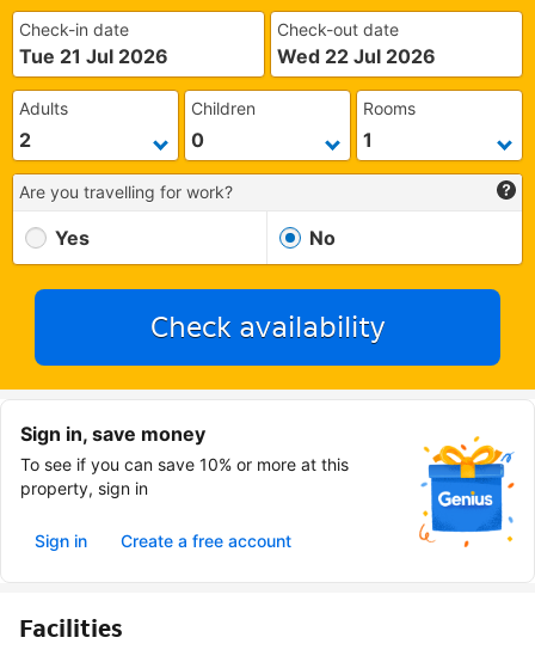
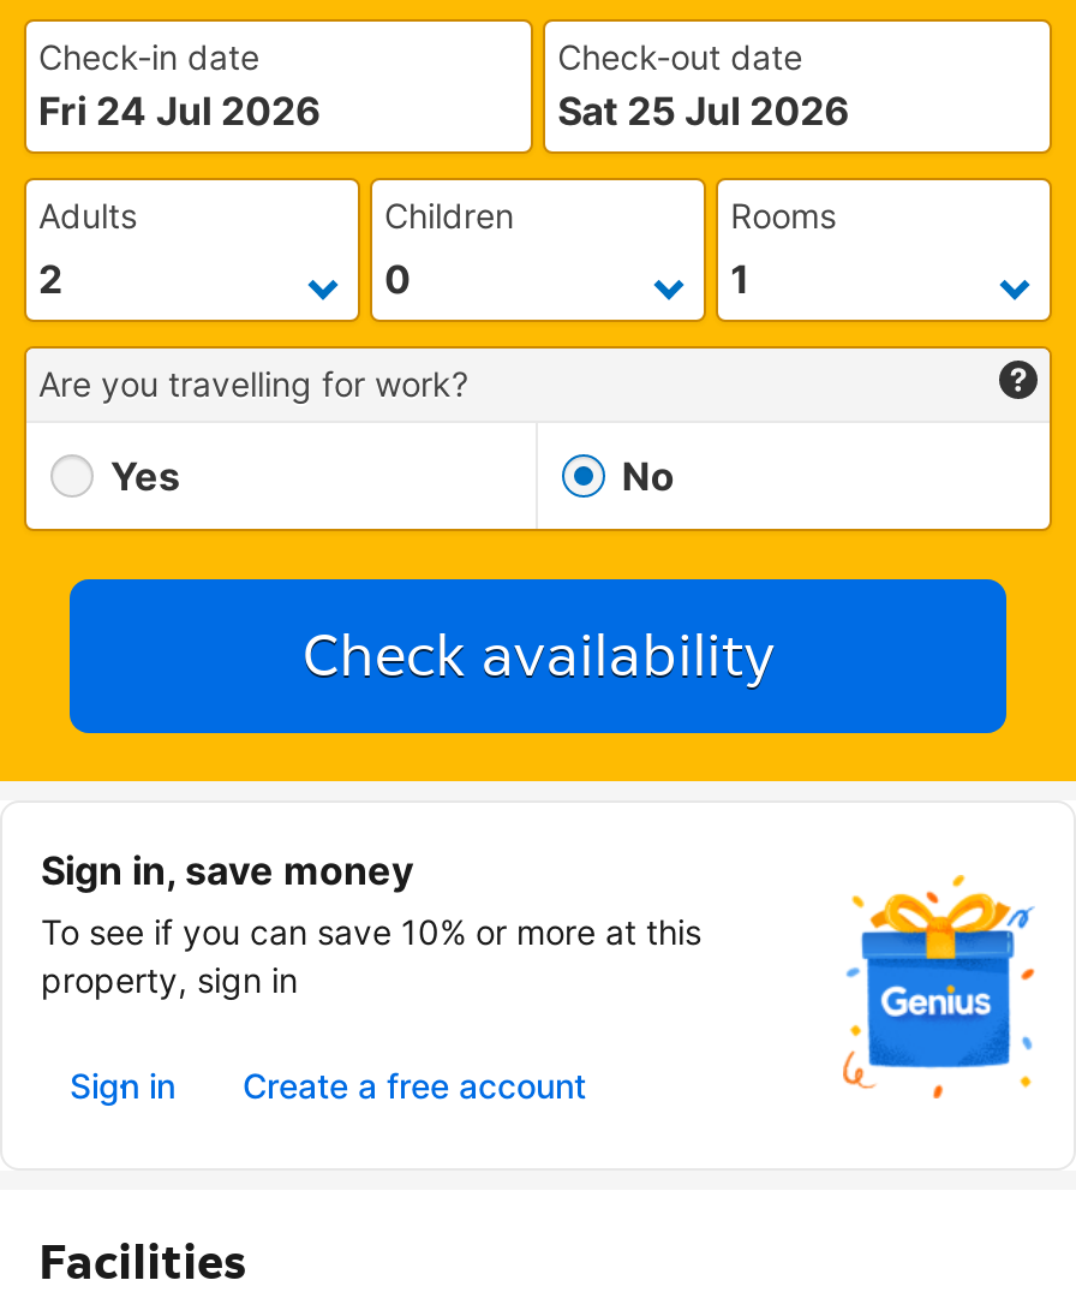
[19,44,168,68] Tue 21 Jul 2026 -> [38,87,322,135] Fri 24 Jul 2026
[277,44,436,68] Wed 22 Jul 2026 -> [557,87,850,135] Sat 25 Jul 2026

